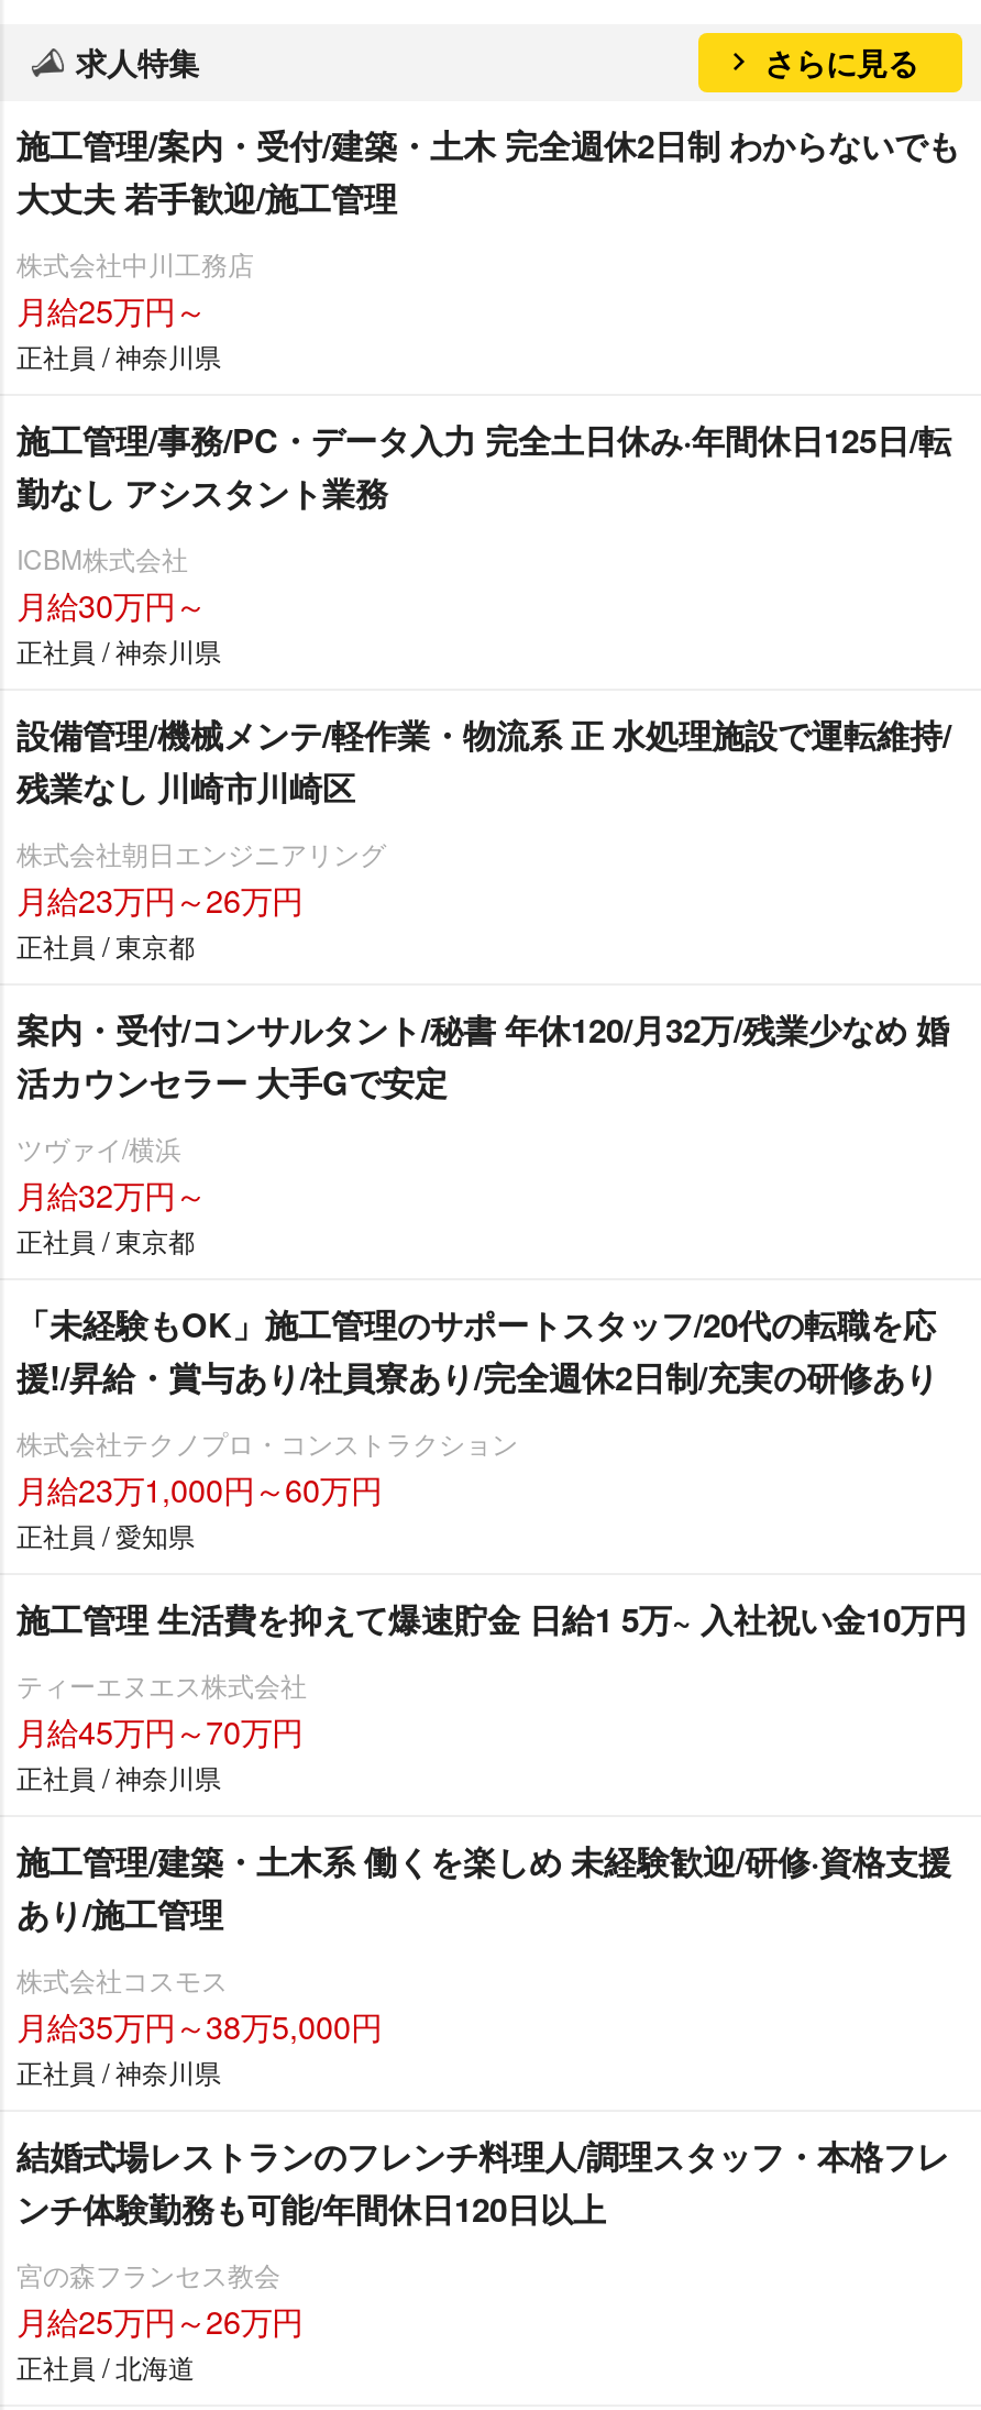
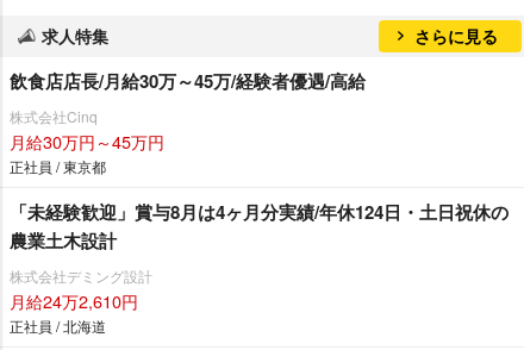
[16,121,960,922] 施工管理/案内・受付/建築・土木 完全週休2日制 わからないでも | 大丈夫 若手歓迎/施工管理 | 株式会社中川工務店 | 月給25万円～ | 正社員 / 神奈川県 | 施工管理/事務/PC・データ入力 完全土日休み·年間休日125日/転 | 勤なし アシスタント業務 | ICBM株式会社 | 月給30万円～ | 正社員 / 神奈川県 | 設備管理/機械メンテ/軽作業・物流系 正 水処理施設で運転維持/ | 残業なし 川崎市川崎区 | 株式会社朝日エンジニアリング | 月給23万円～26万円 -> [10,68,366,153] 飲食店店長/月給30万～45万/経験者優遇/高給 | 株式会社Cinq | 月給30万円～45万円
[16,1005,967,2343] 案内・受付/コンサルタント/秘書 年休120/月32万/残業少なめ 婚 | 活カウンセラー 大手Gで安定 | ツヴァイ/横浜 | 月給32万円～ | 正社員 / 東京都 | 「未経験もOK」施工管理のサポートスタッフ/20代の転職を応 | 援!/昇給・賞与あり/社員寮あり/完全週休2日制/充実の研修あり | 株式会社テクノプロ・コンストラクション | 月給23万1,000円～60万円 | 正社員 / 愛知県 | 施工管理 生活費を抑えて爆速貯金 日給1 5万~ 入社祝い金10万円 | ティーエヌエス株式会社 | 月給45万円～70万円 | 正社員 / 神奈川県 | 施工管理/建築・土木系 働くを楽しめ 未経験歓迎/研修·資格支援 | あり/施工管理 | 株式会社コスモス | 月給35万円～38万5,000円 | 正社員 / 神奈川県 | 結婚式場レストランのフレンチ料理人/調理スタッフ・本格フレ | ンチ体験勤務も可能/年間休日120日以上 | 宮の森フランセス教会 | 月給25万円～26万円 -> [10,199,509,313] 「未経験歓迎」賞与8月は4ヶ月分実績/年休124日・土日祝休の | 農業土木設計 | 株式会社デミング設計 | 月給24万2,610円

